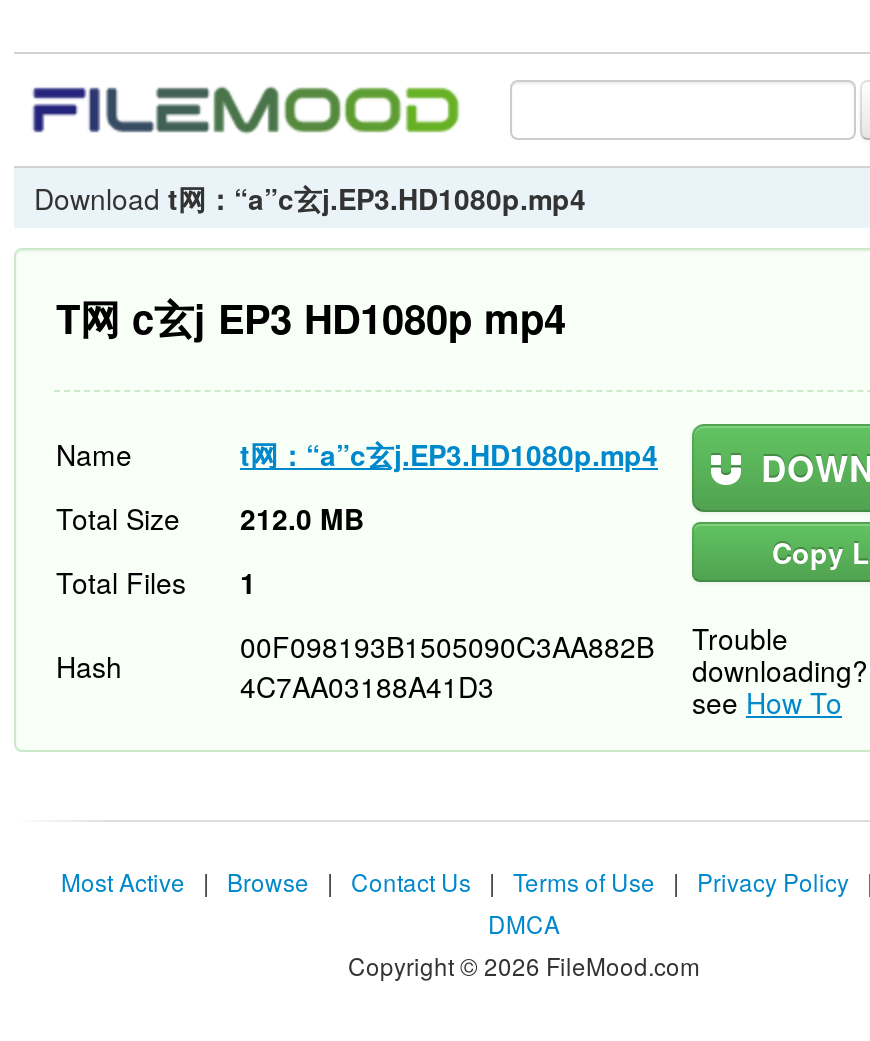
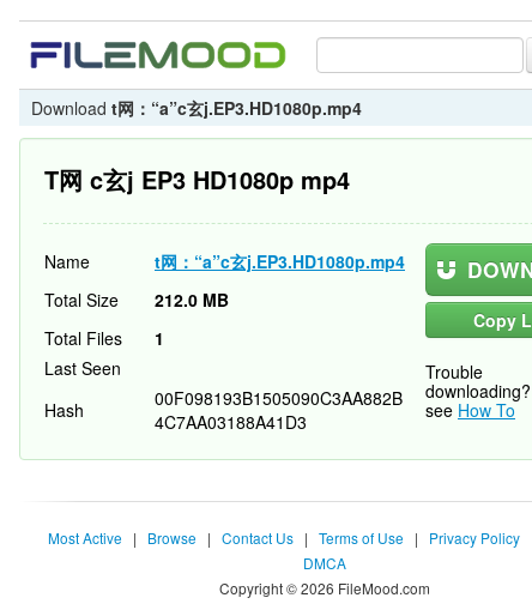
none -> [44,356,121,380] Last Seen

